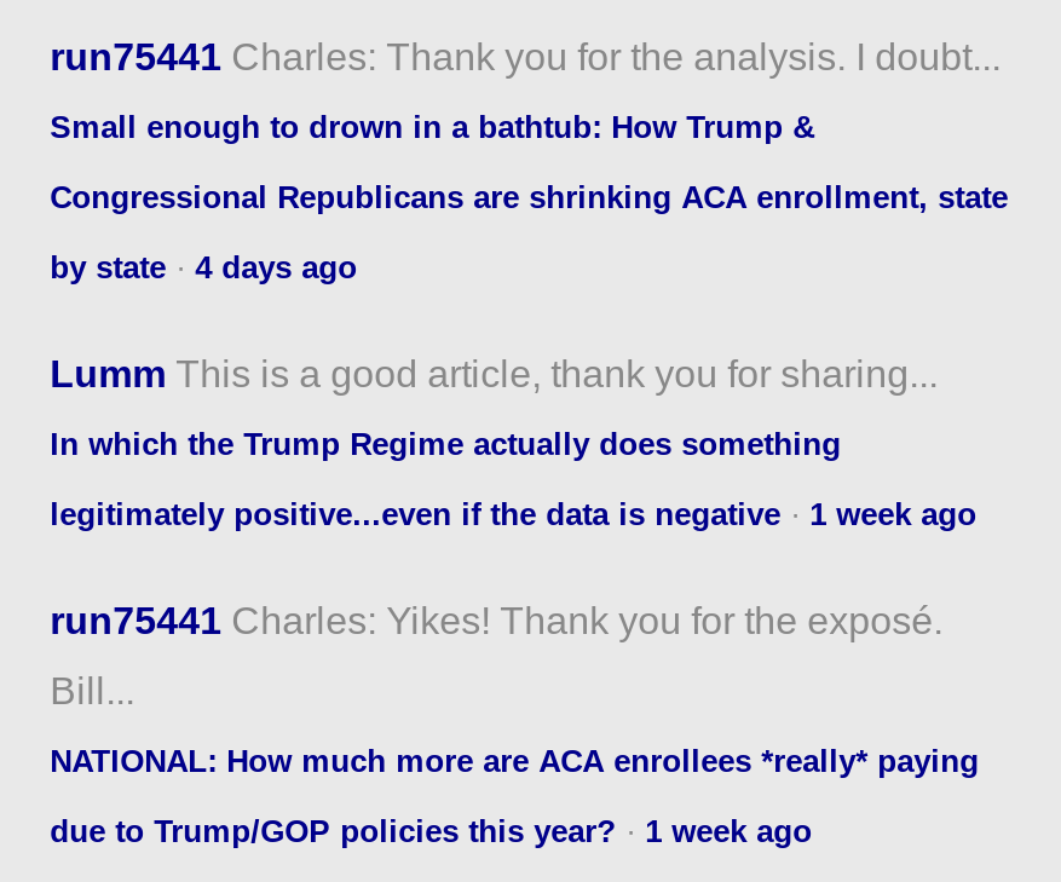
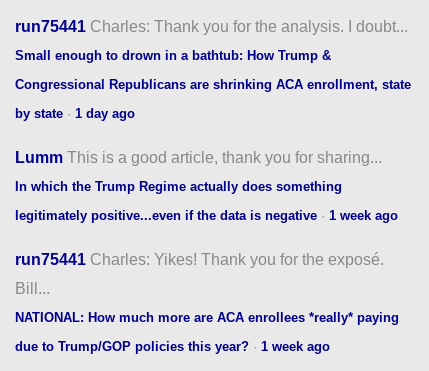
[50,249,357,285] by state · 4 days ago -> [15,106,135,121] by state · 1 day ago

